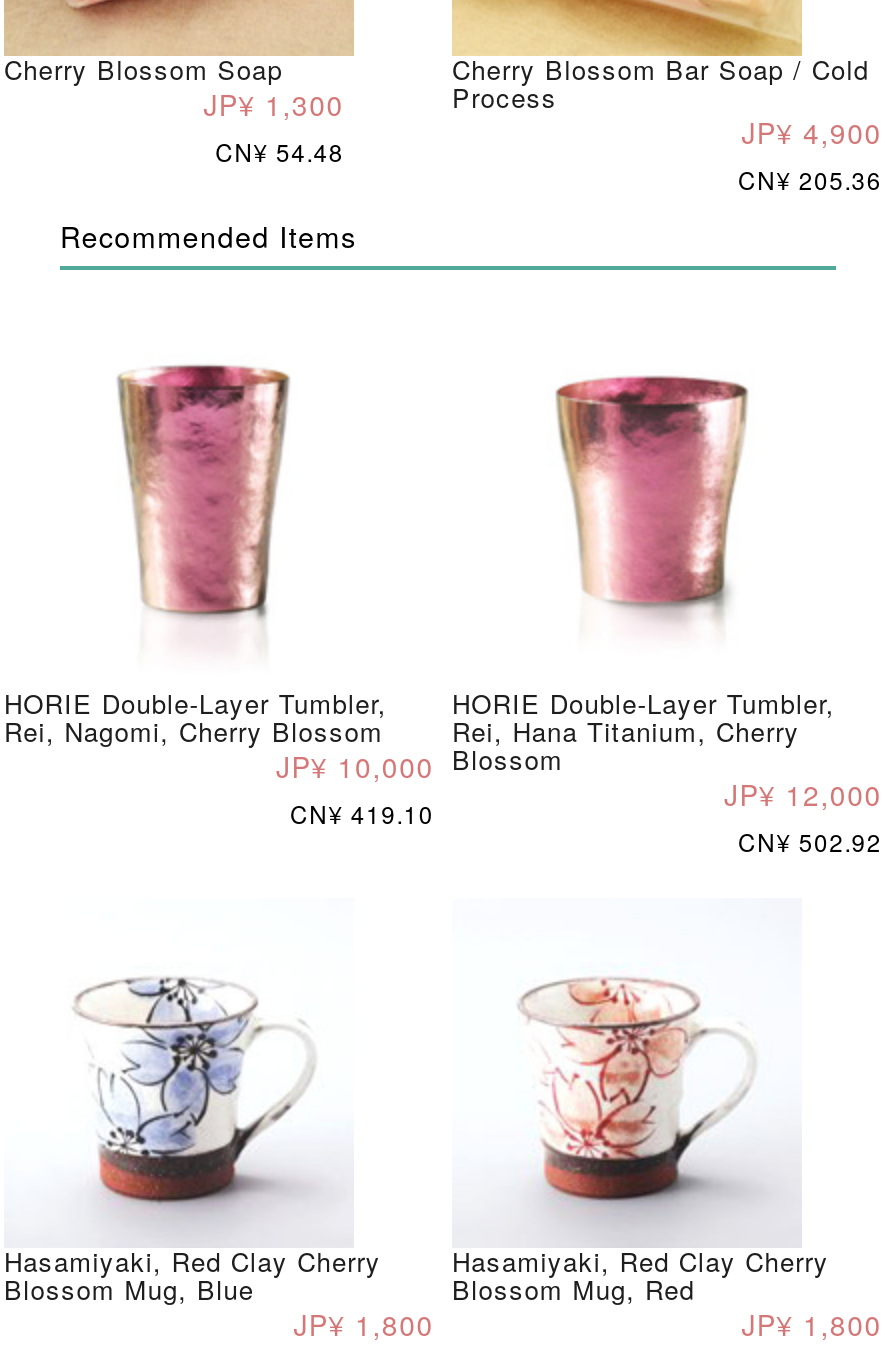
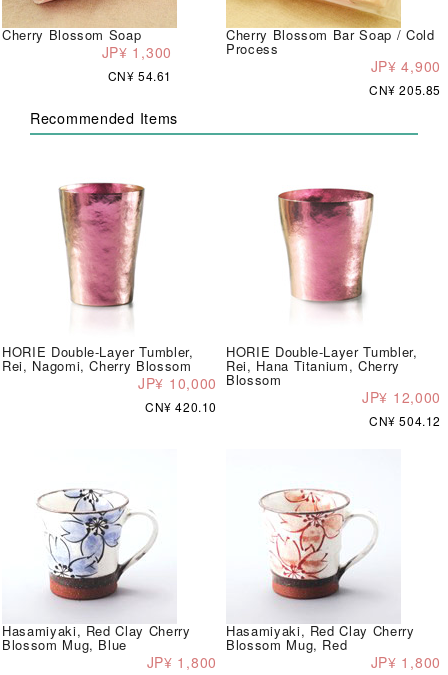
[215,133,344,167] CN¥ 54.48 -> [108,67,172,84] CN¥ 54.61
[738,161,882,195] CN¥ 205.36 -> [369,81,441,98] CN¥ 205.85
[290,795,434,829] CN¥ 419.10 -> [145,397,217,414] CN¥ 420.10
[738,823,882,857] CN¥ 502.92 -> [369,411,441,428] CN¥ 504.12

